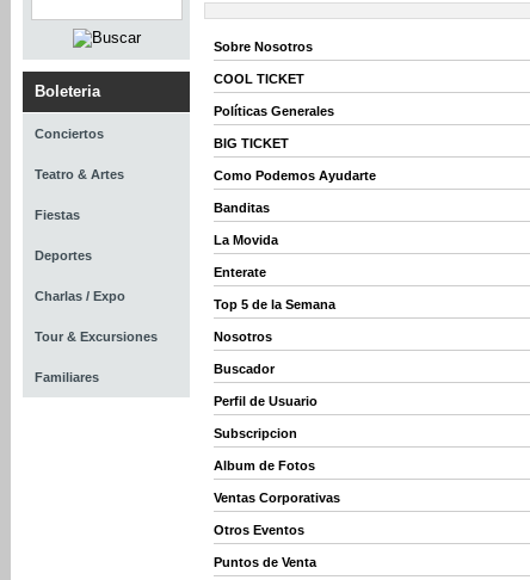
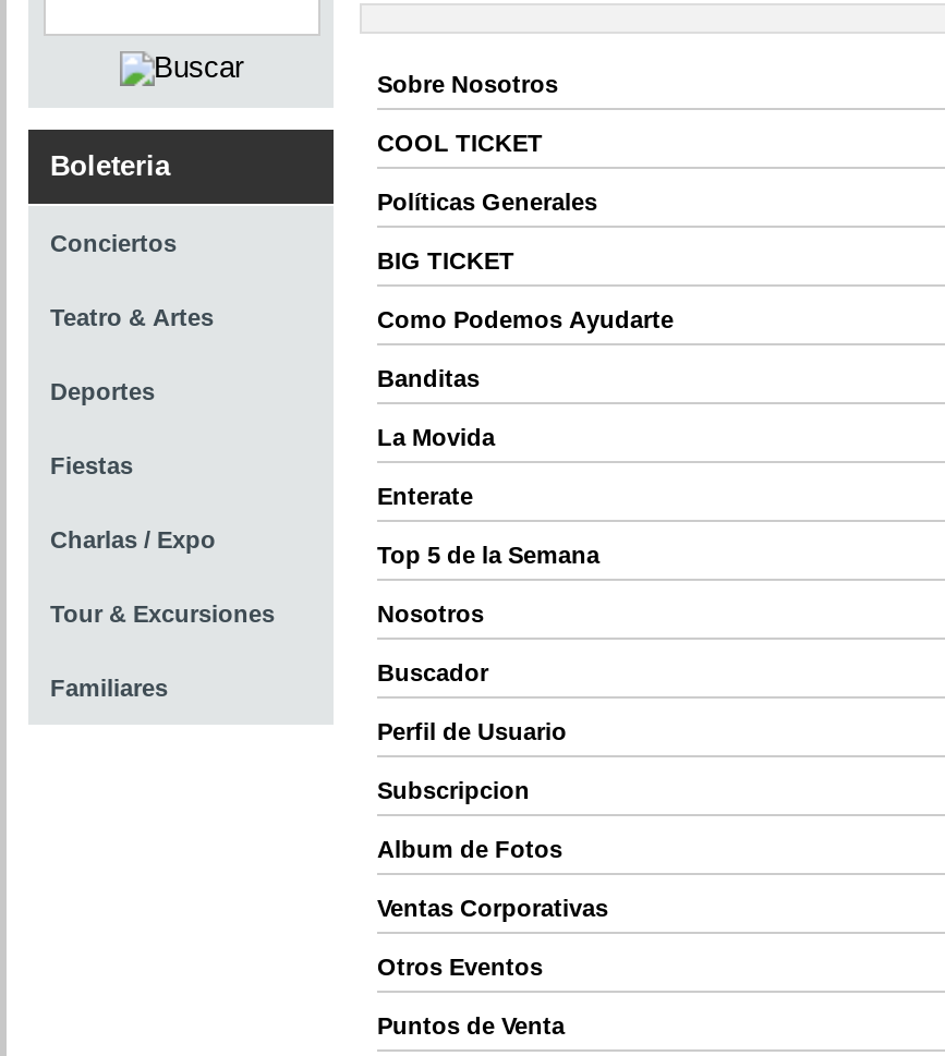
moved [35,208,80,222] -> [50,452,133,478]: Fiestas
moved [35,248,92,263] -> [50,378,155,404]: Deportes

